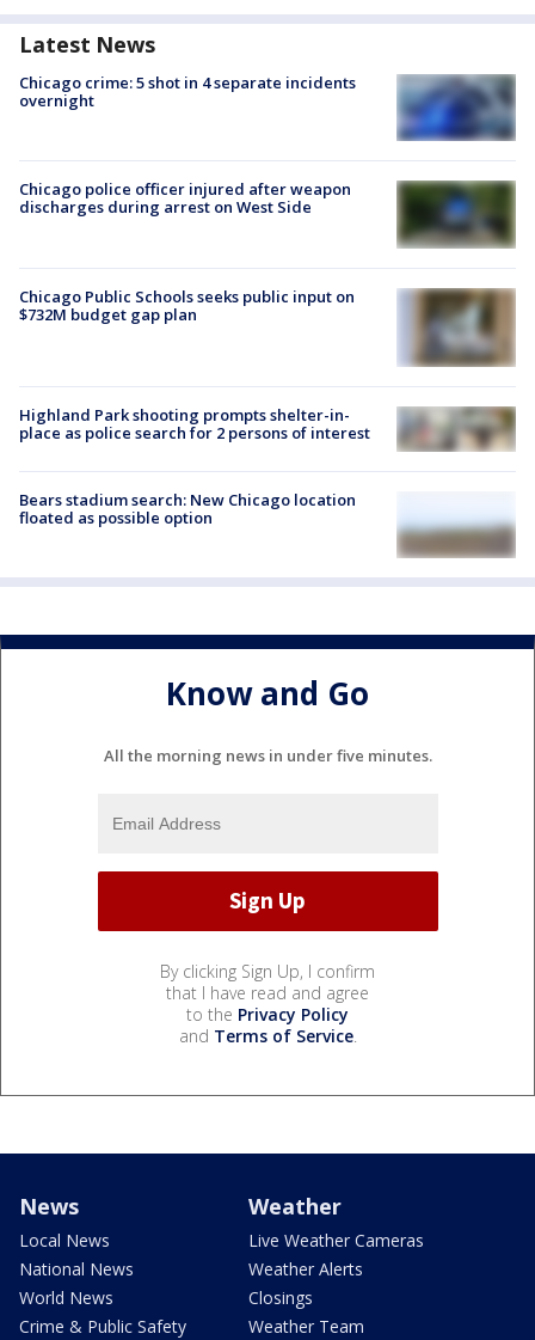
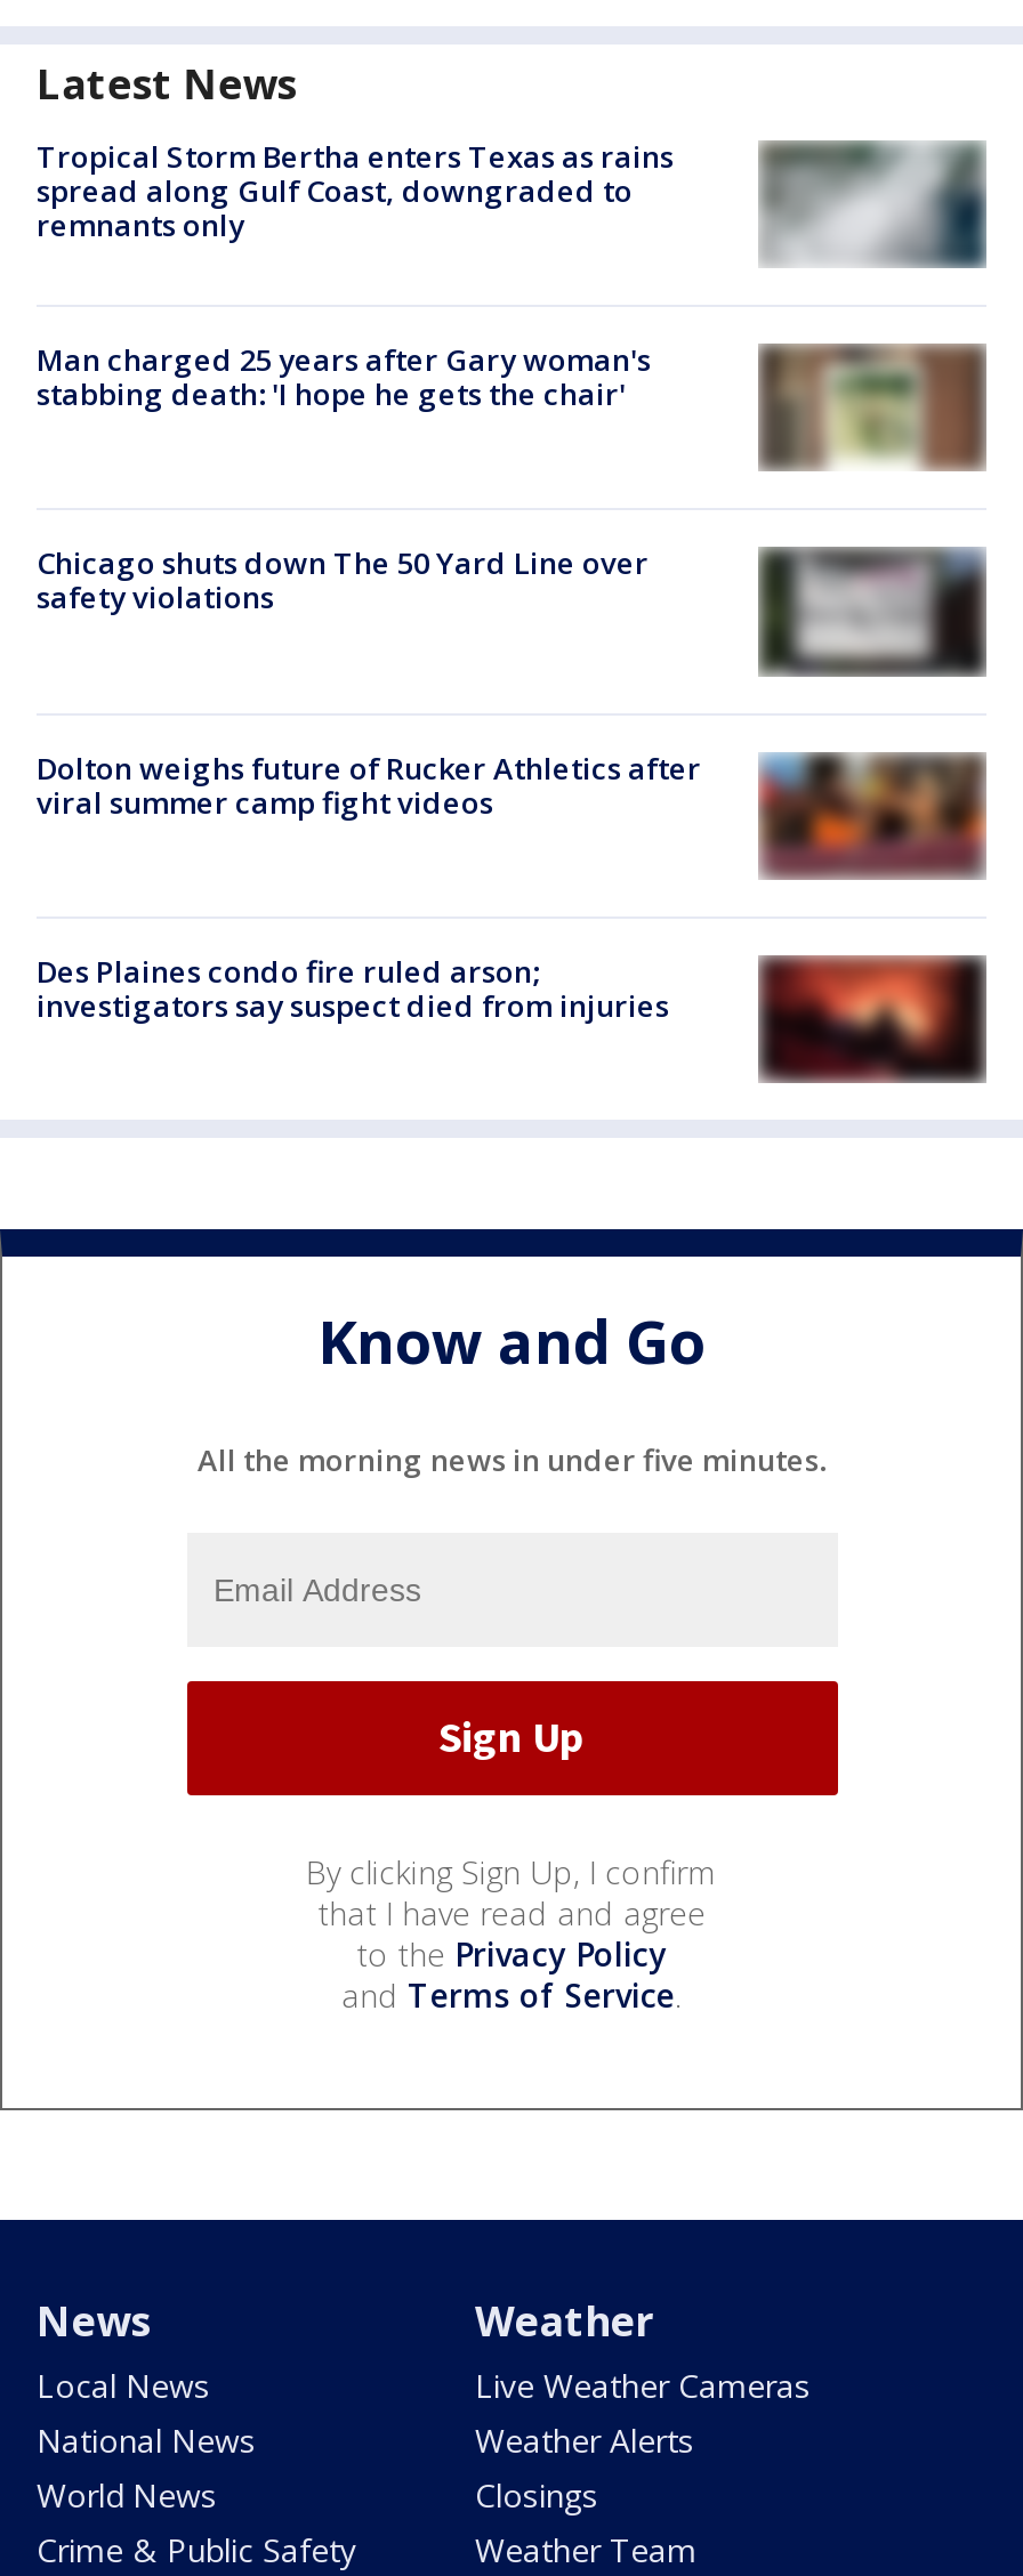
[19,72,514,141] [image] | Chicago crime: 5 shot in 4 separate incidents | overnight -> [37,135,982,265] [image] | Tropical Storm Bertha enters Texas as rains | spread along Gulf Coast, downgraded to | remnants only
[19,179,351,218] Chicago police officer injured after weapon | discharges during arrest on West Side -> [37,339,651,414] Man charged 25 years after Gary woman's | stabbing death: 'I hope he gets the chair'
[405,182,509,249] [image] -> [774,347,970,470] [image]
[19,285,355,325] Chicago Public Schools seeks public input on | $732M budget gap plan -> [37,542,649,618] Chicago shuts down The 50 Yard Line over | safety violations
[398,288,516,367] [image] -> [758,546,986,698] [image]
[19,396,516,452] [image] | Highland Park shooting prompts shelter-in- | place as police search for 2 persons of interest -> [37,746,989,881] [image] | Dolton weighs future of Rucker Athletics after | viral summer camp fight videos
[19,488,516,558] [image] | Bears stadium search: New Chicago location | floated as possible option -> [37,950,989,1084] [image] | Des Plaines condo fire ruled arson; | investigators say suspect died from injuries

